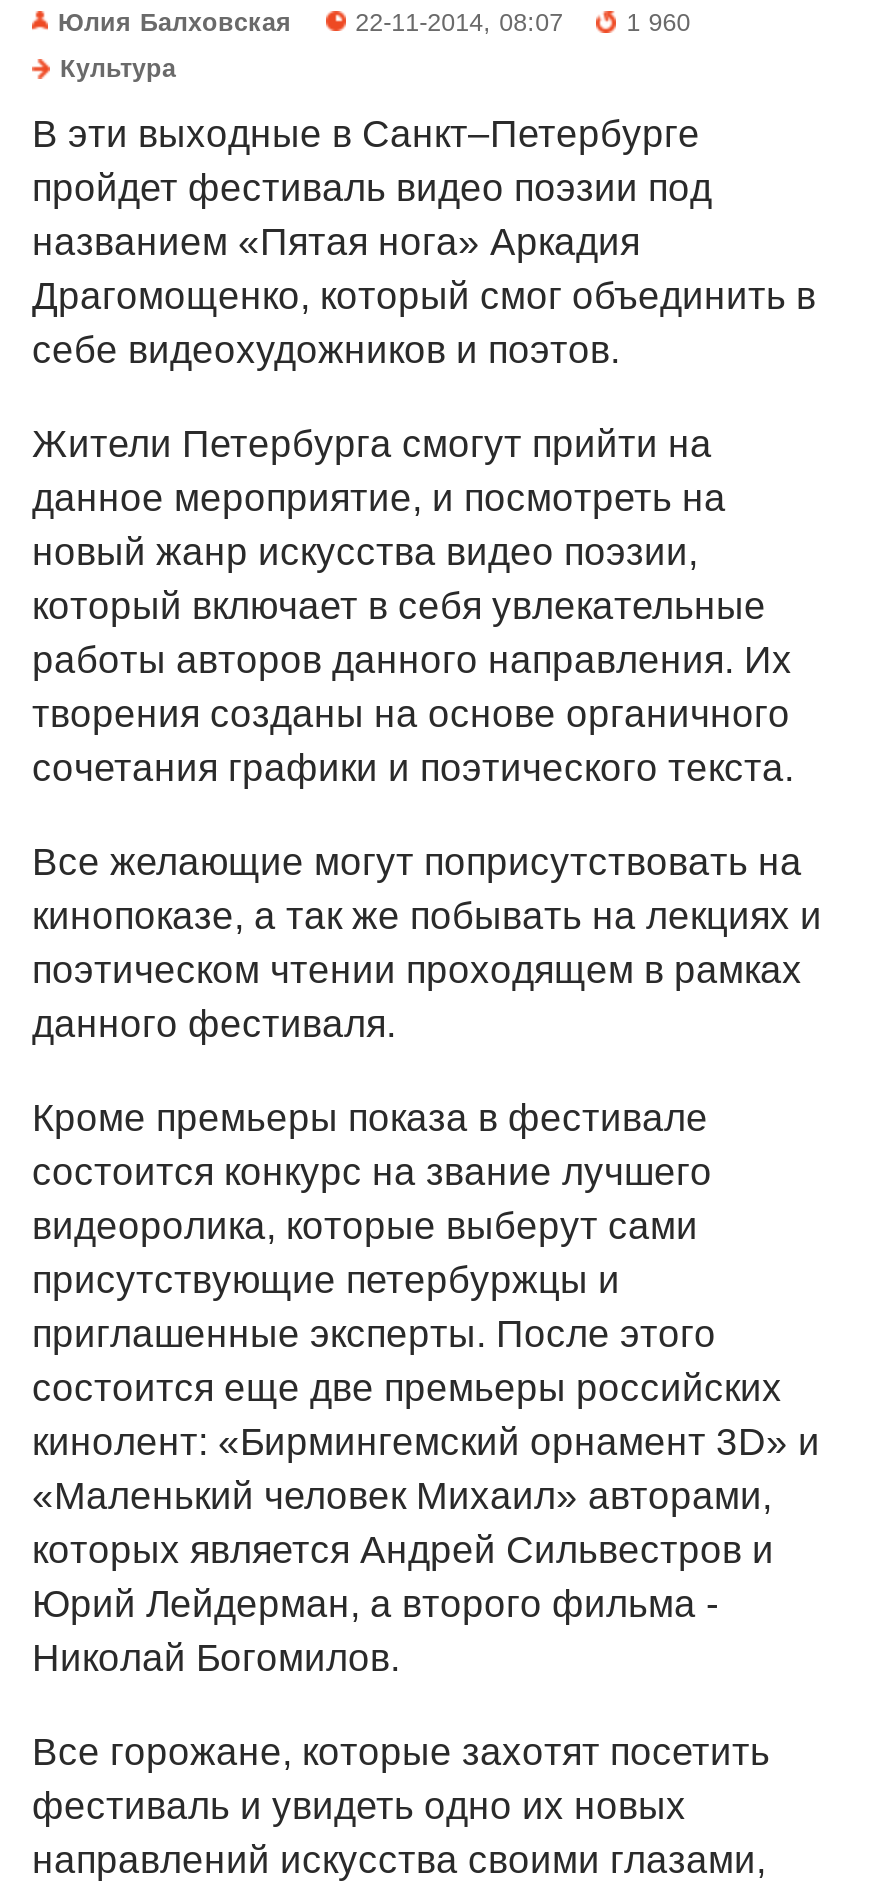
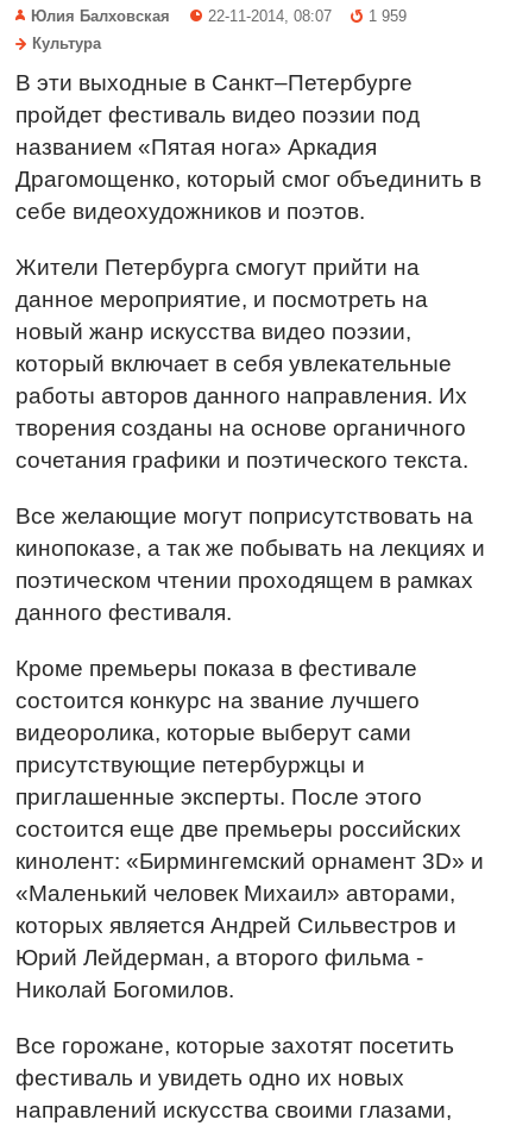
[626,9,690,37] 1 960 -> [369,8,407,25] 1 959

